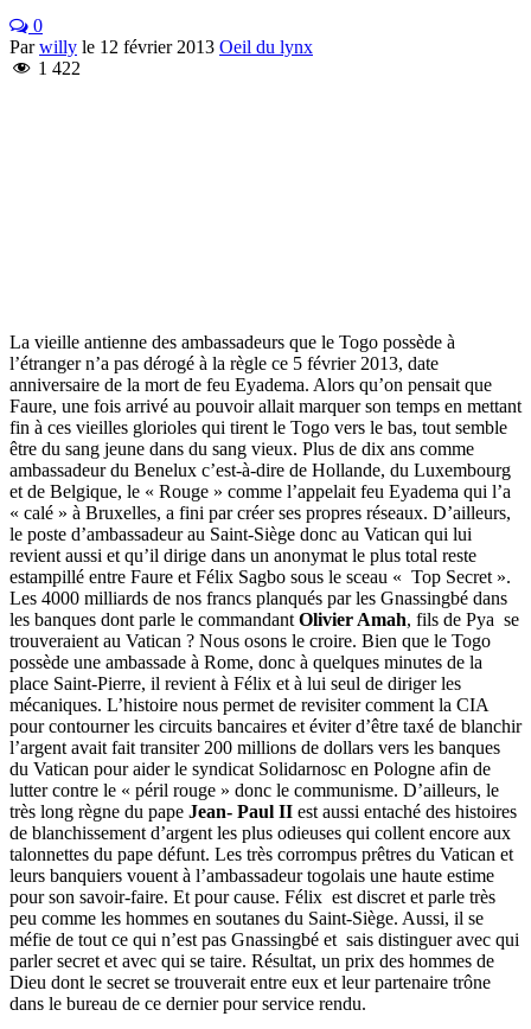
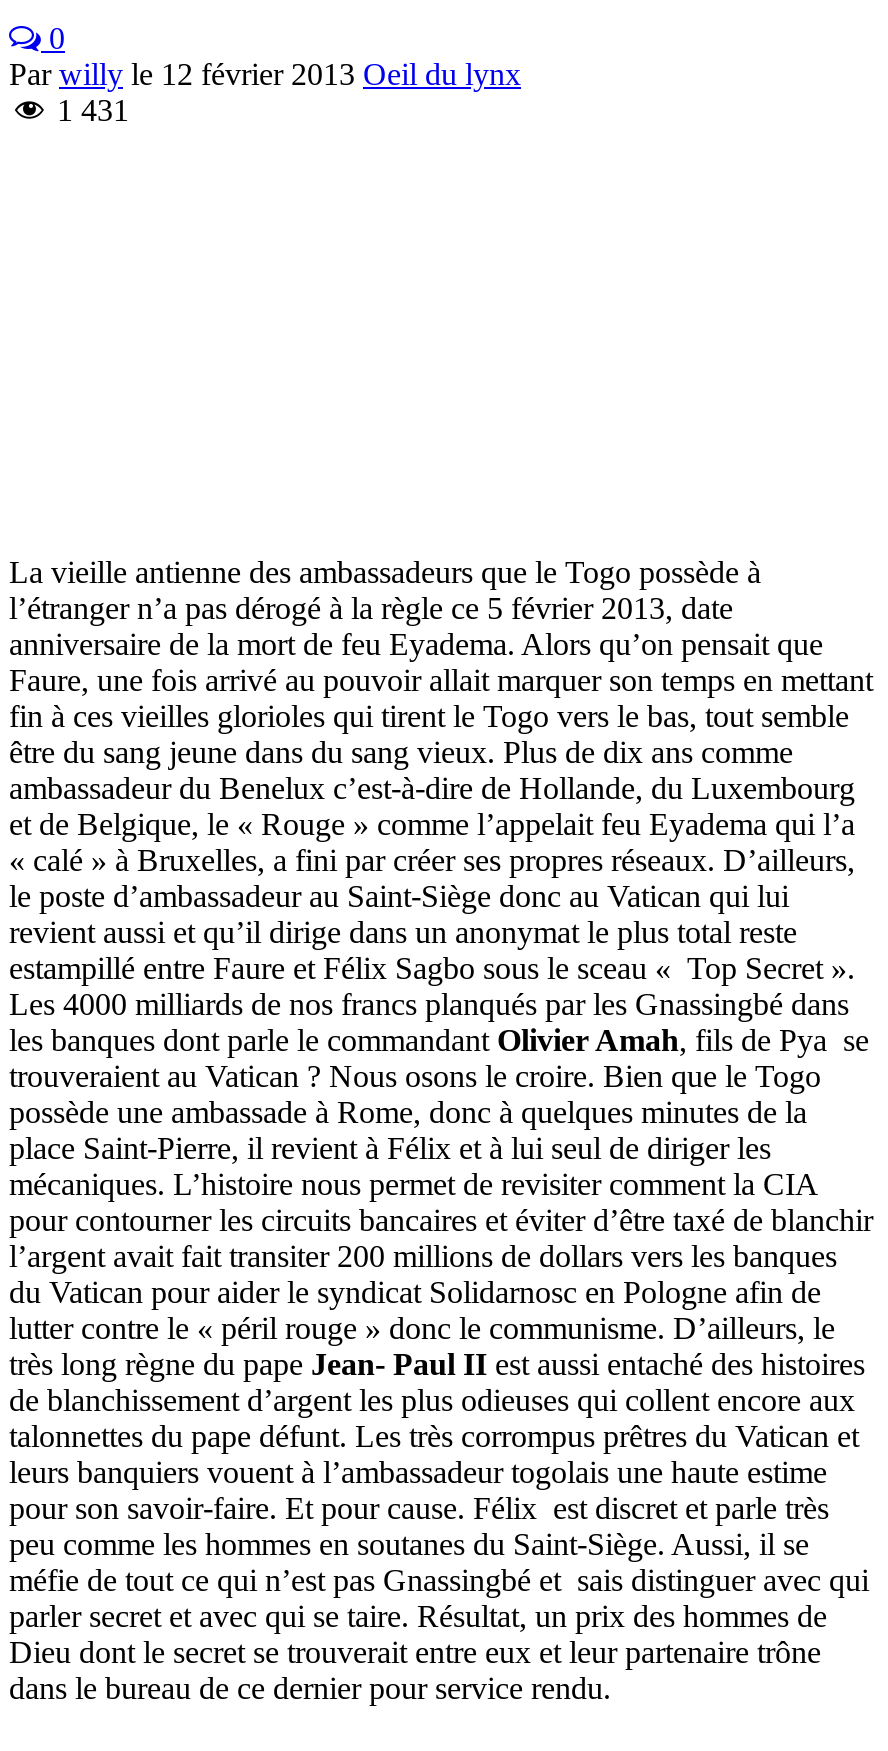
[38,58,81,78] 1 422 -> [57,93,129,127] 1 431

